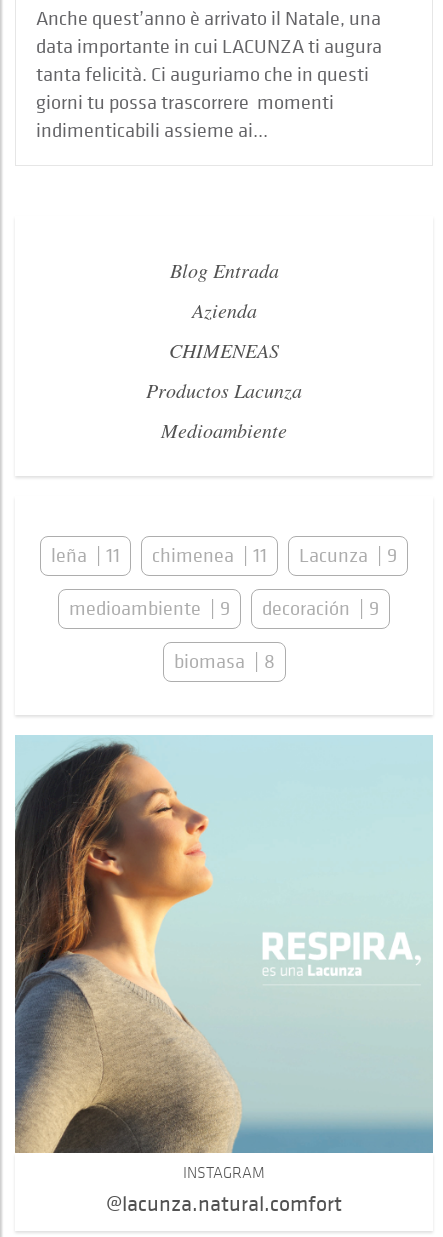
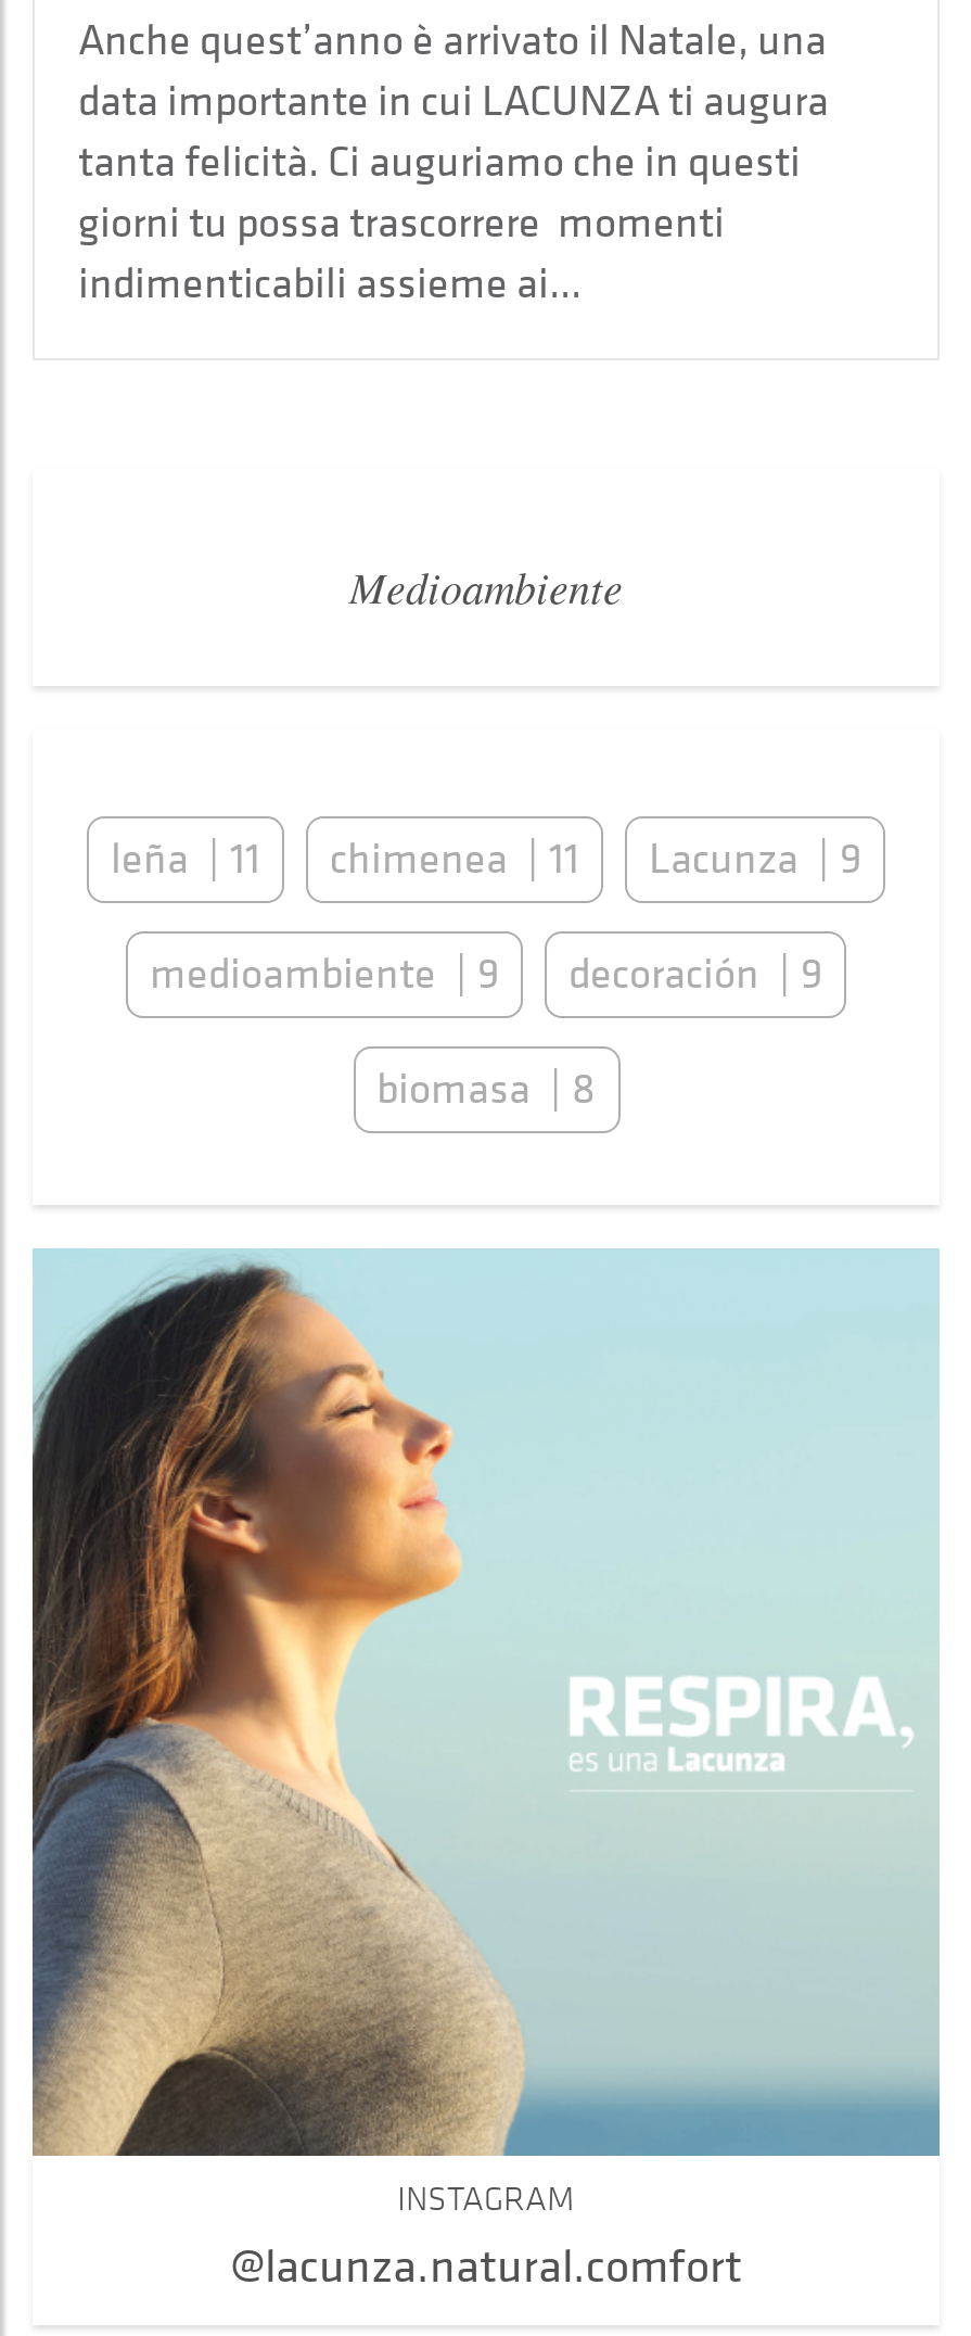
[146,256,302,402] Blog Entrada | Azienda | CHIMENEAS | Productos Lacunza -> none

